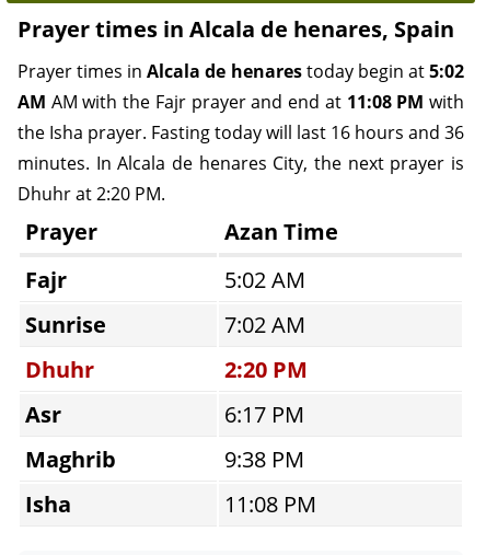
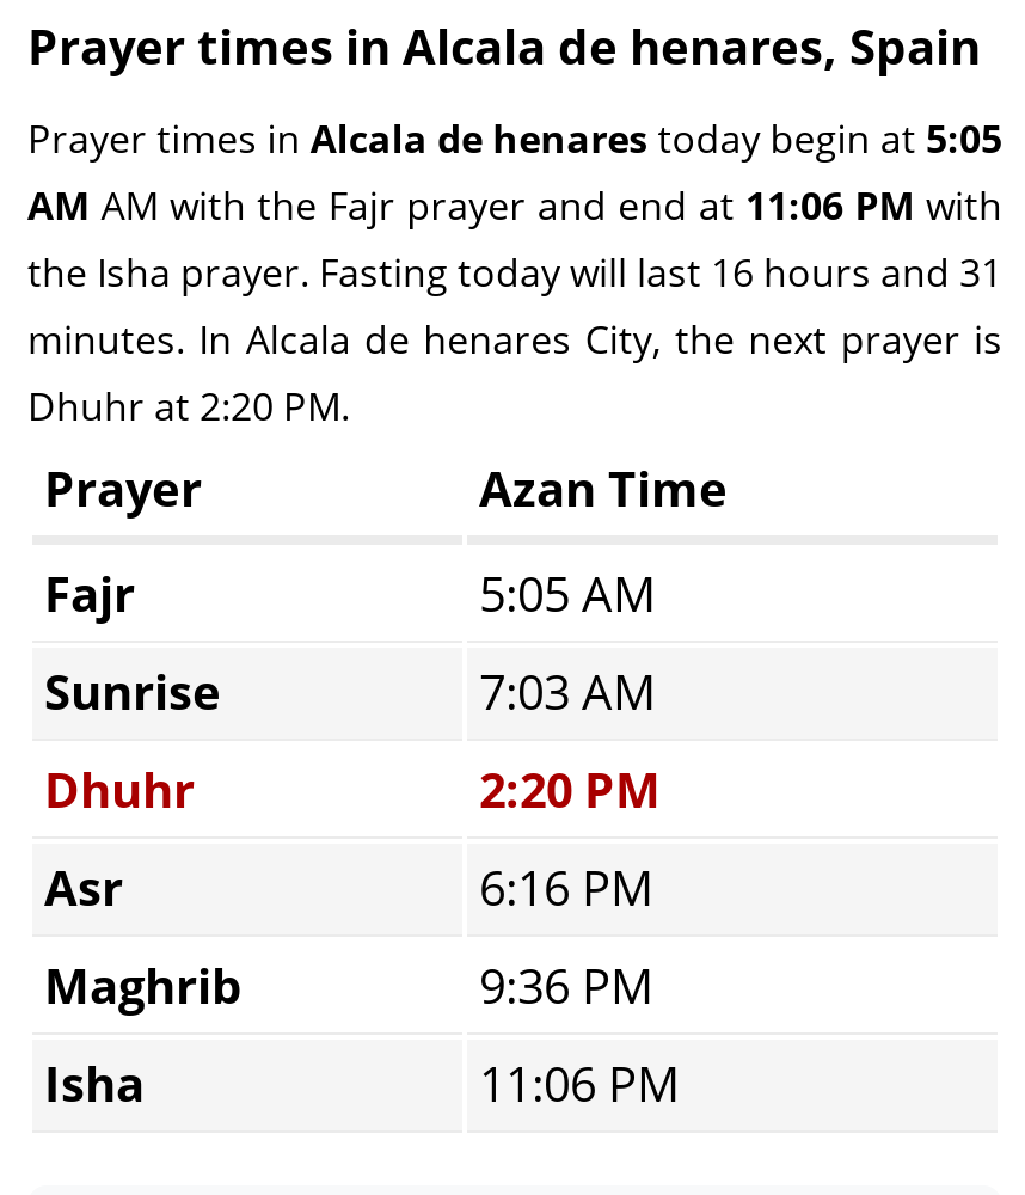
[18,59,464,83] Prayer times in Alcala de henares today begin at 5:02 -> [27,112,1002,165] Prayer times in Alcala de henares today begin at 5:05
[18,90,464,114] AM AM with the Fajr prayer and end at 11:08 PM with -> [27,179,1002,232] AM AM with the Fajr prayer and end at 11:06 PM with
[18,120,464,144] the Isha prayer. Fasting today will last 16 hours and 36 -> [27,246,1002,299] the Isha prayer. Fasting today will last 16 hours and 31
[224,265,305,294] 5:02 AM -> [479,562,656,626] 5:05 AM
[224,310,305,339] 7:02 AM -> [479,660,656,724] 7:03 AM
[224,400,304,429] 6:17 PM -> [479,856,653,920] 6:16 PM
[224,444,304,474] 9:38 PM -> [479,954,653,1018] 9:36 PM
[224,489,316,519] 11:08 PM -> [479,1052,680,1116] 11:06 PM

